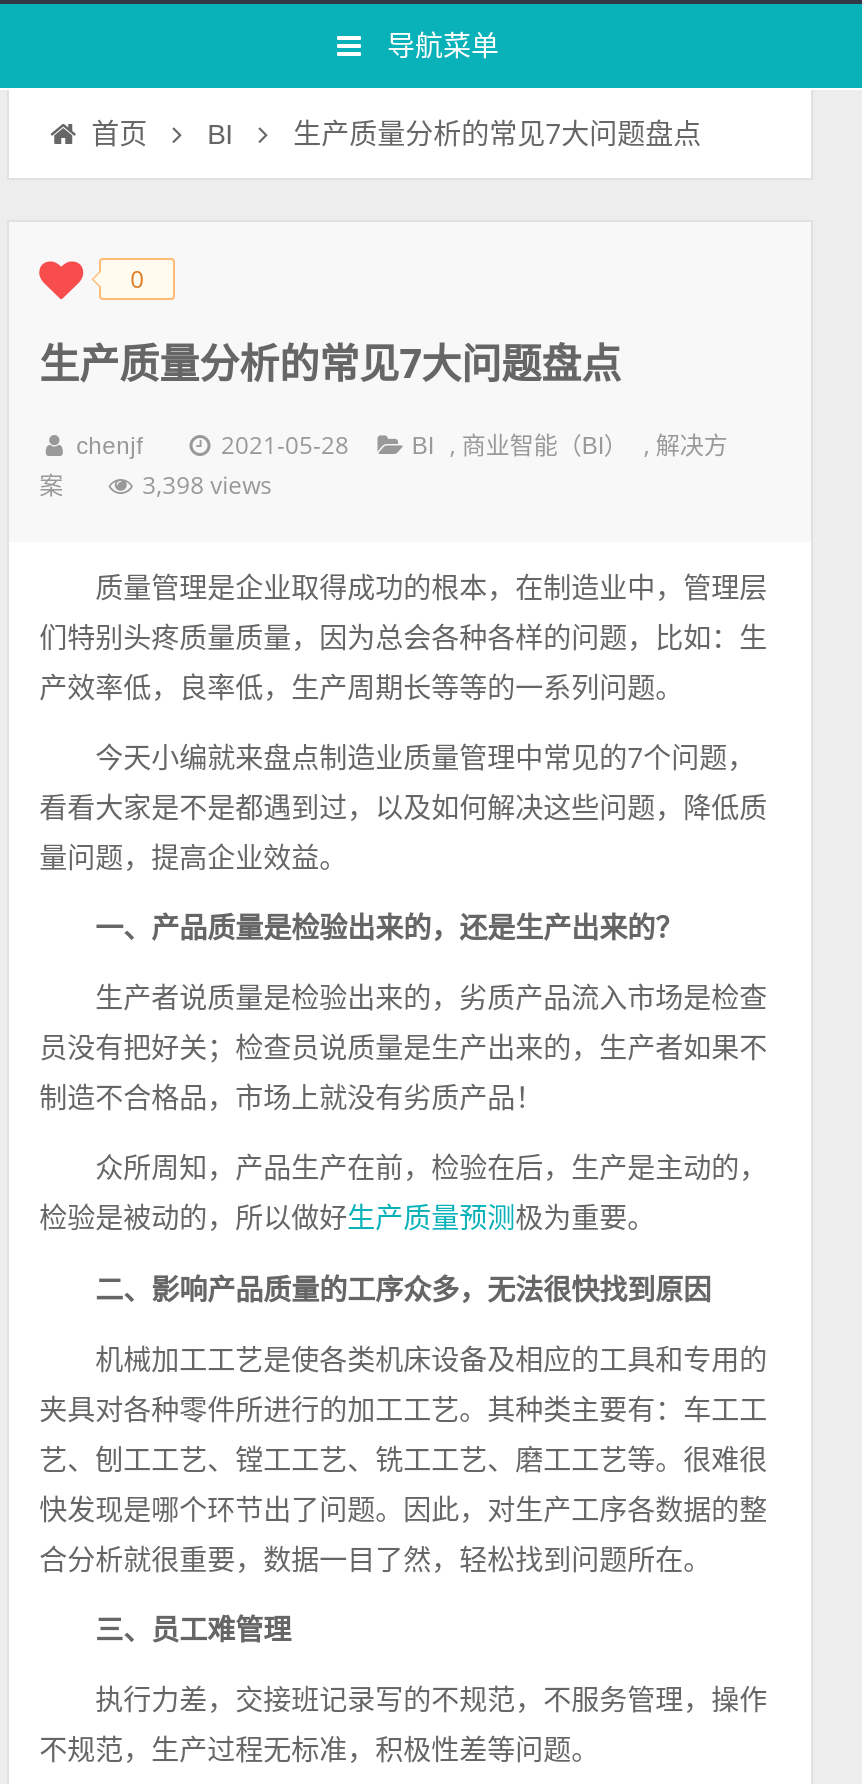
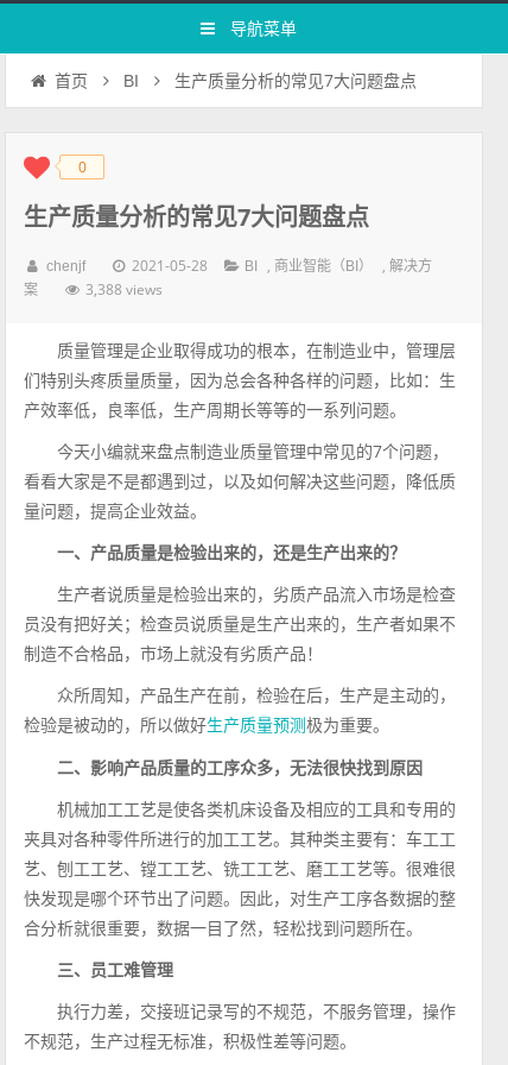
[142,468,272,502] 3,398 views -> [85,279,162,300] 3,388 views

